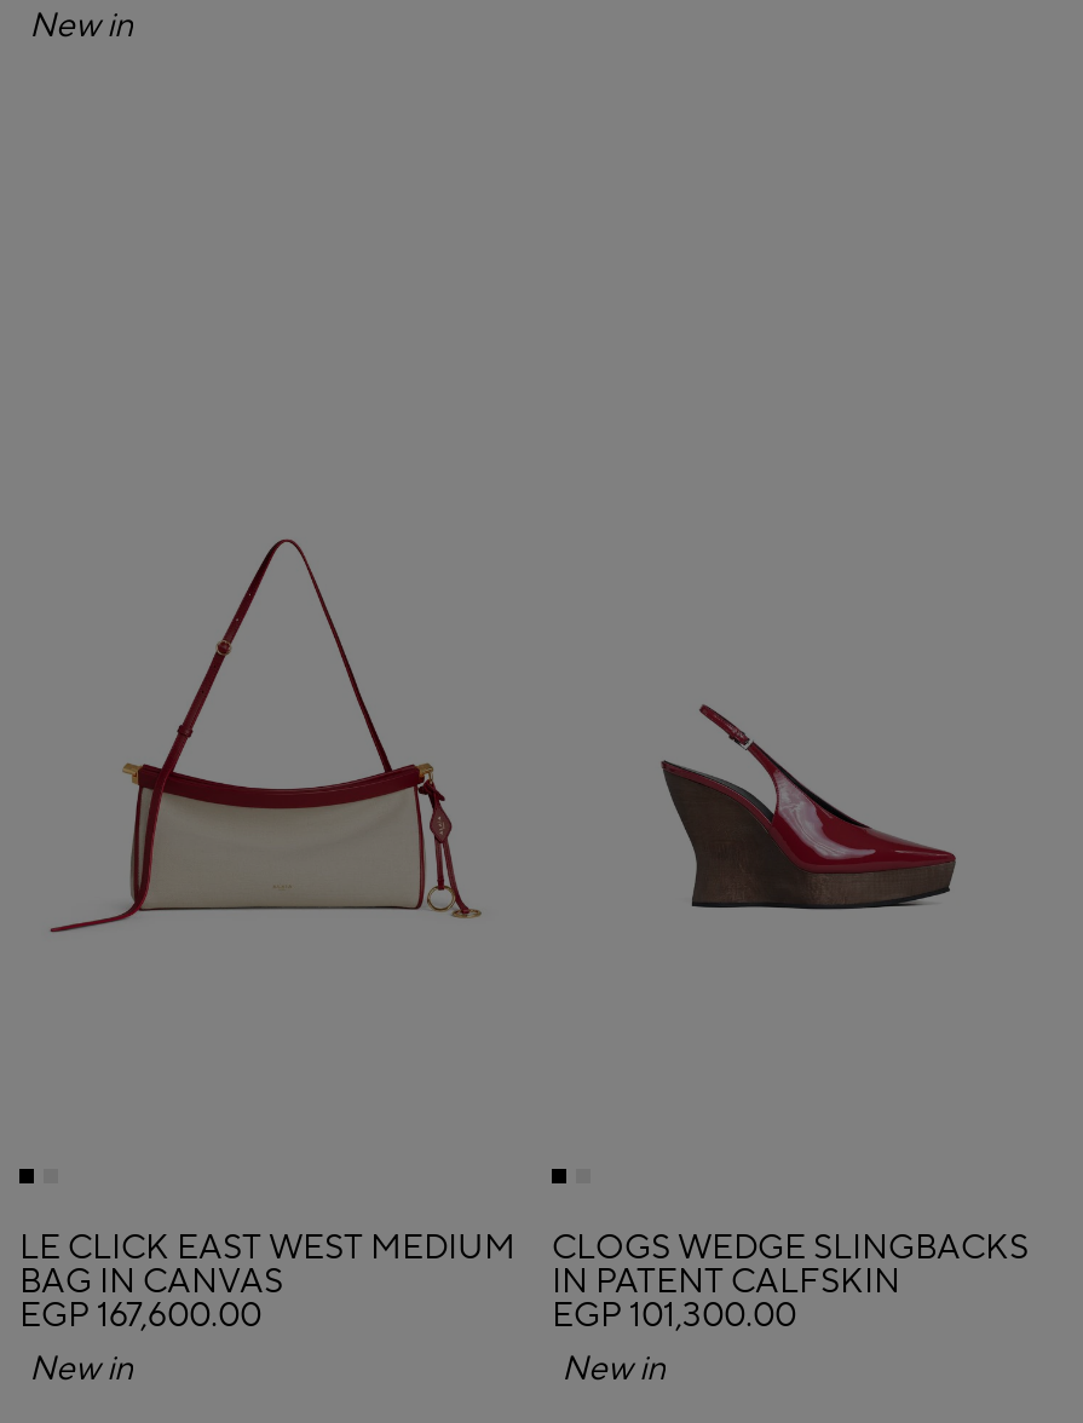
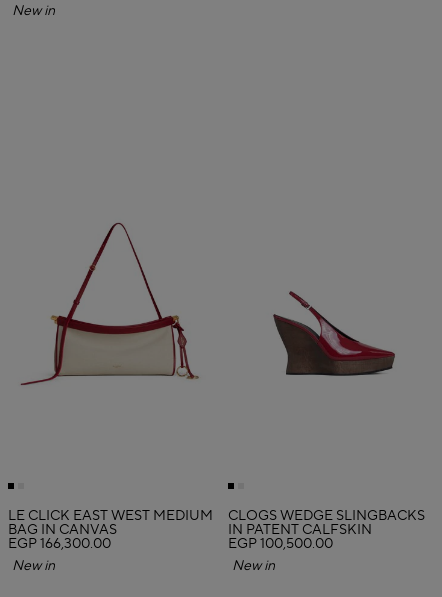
[19,1295,261,1338] EGP 167,600.00 -> [8,535,111,553] EGP 166,300.00
[552,1295,796,1338] EGP 101,300.00 -> [228,535,333,553] EGP 100,500.00

